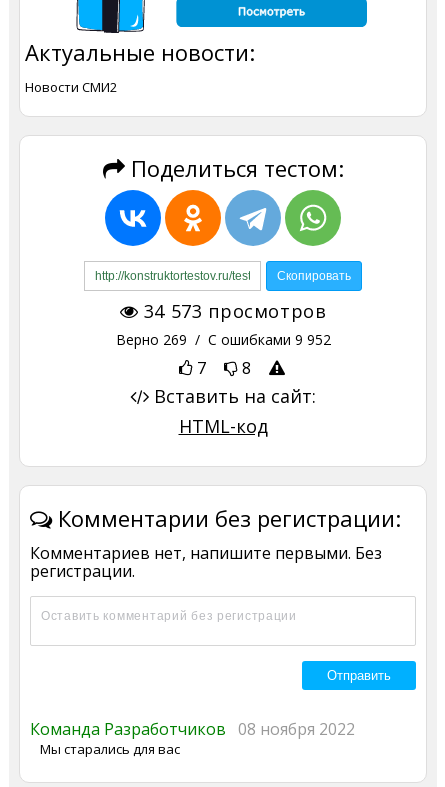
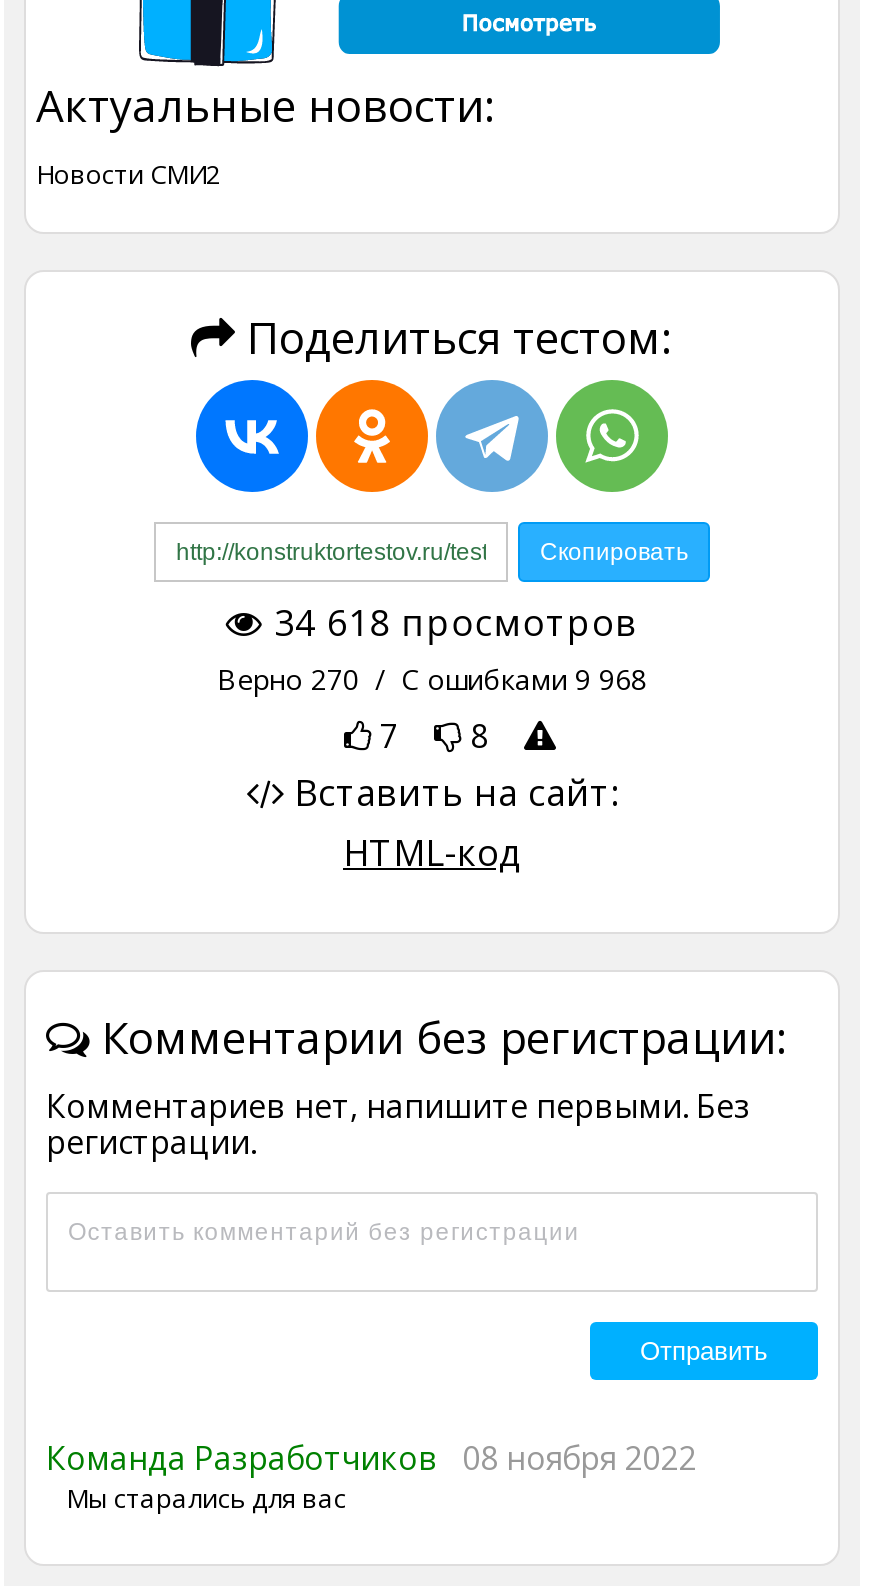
[144,299,326,323] 34 573 просмотров -> [274,598,638,646] 34 618 просмотров
[115,330,330,349] Верно 269 / С ошибками 9 952 -> [217,660,647,698] Верно 270 / С ошибками 9 968

